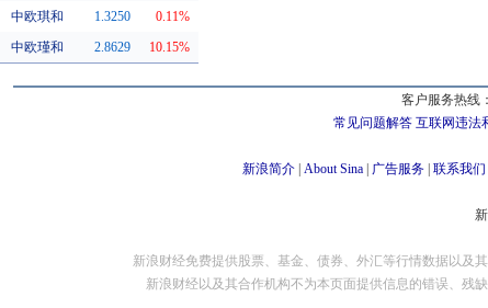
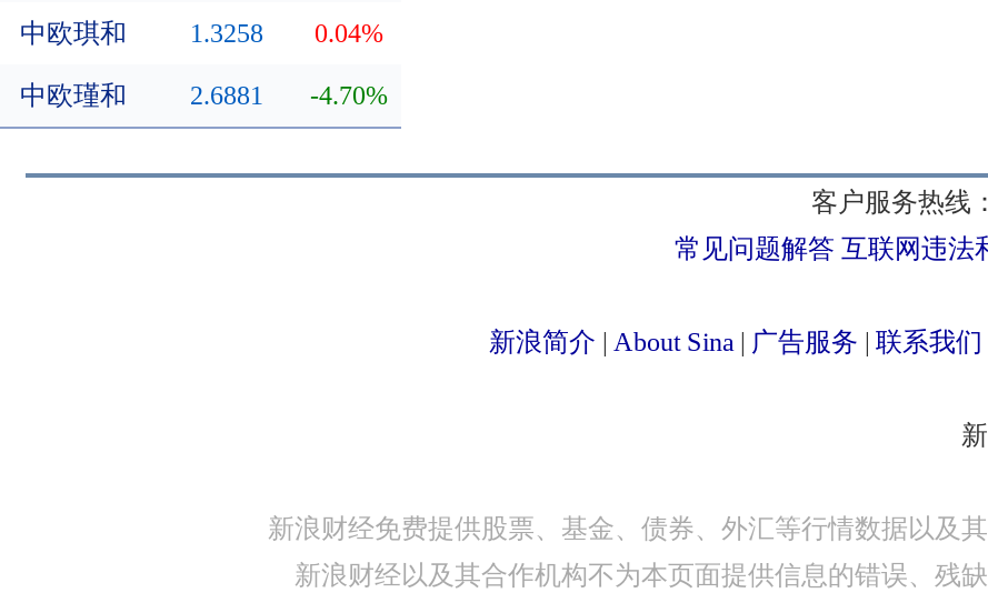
[94,9,130,24] 1.3250 -> [190,18,263,49] 1.3258
[156,9,190,24] 0.11% -> [315,18,383,49] 0.04%
[94,39,130,55] 2.8629 -> [190,80,263,111] 2.6881
[149,39,190,55] 10.15% -> [310,80,388,111] -4.70%

